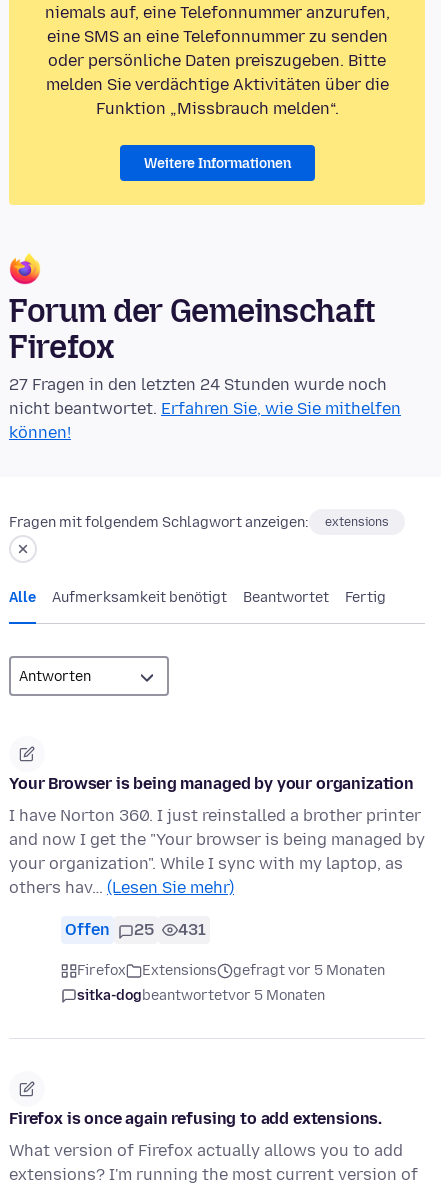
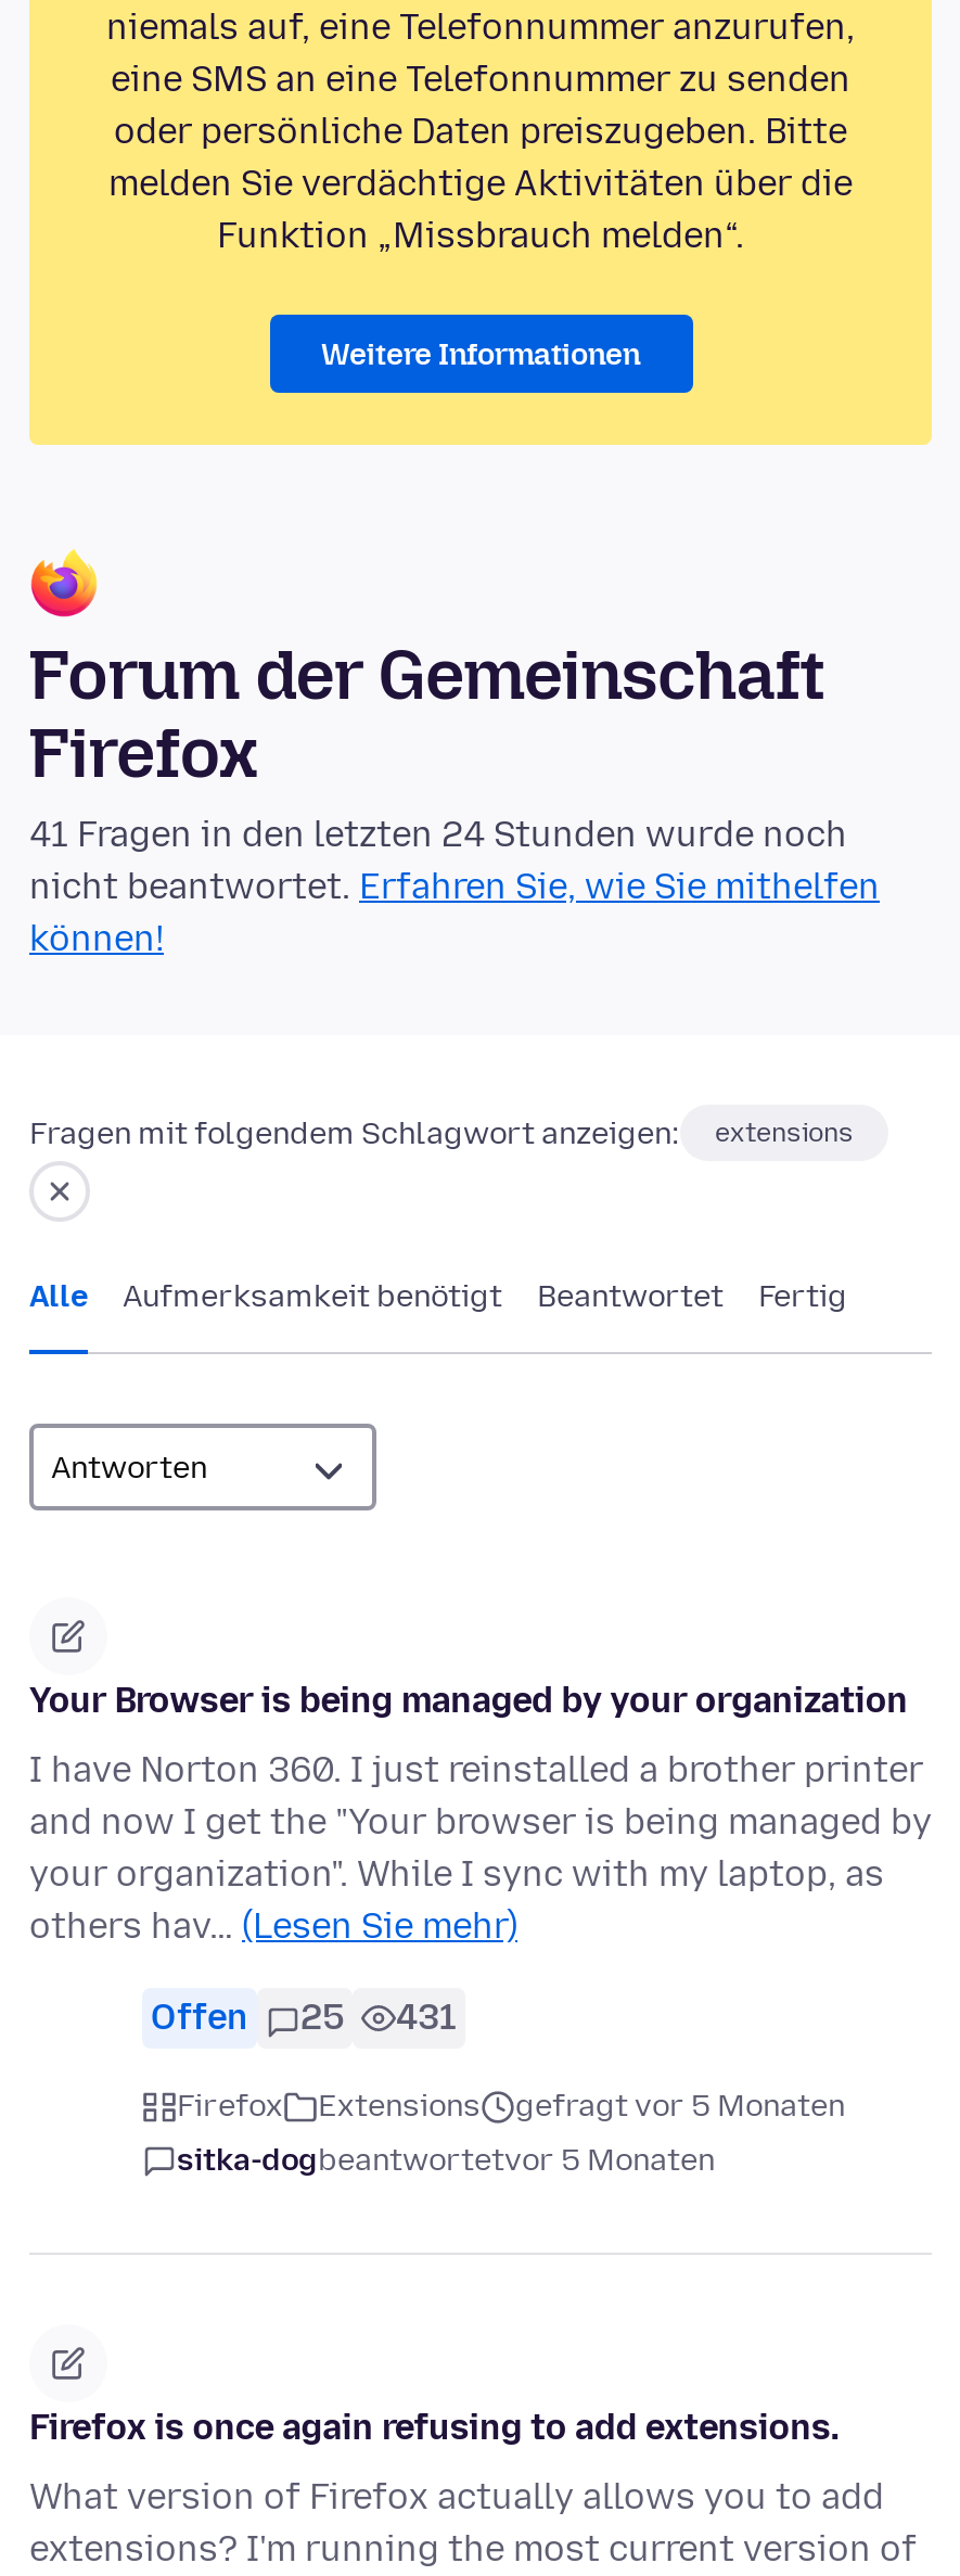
[9,375,387,394] 27 Fragen in den letzten 24 Stunden wurde noch -> [29,815,847,856] 41 Fragen in den letzten 24 Stunden wurde noch

